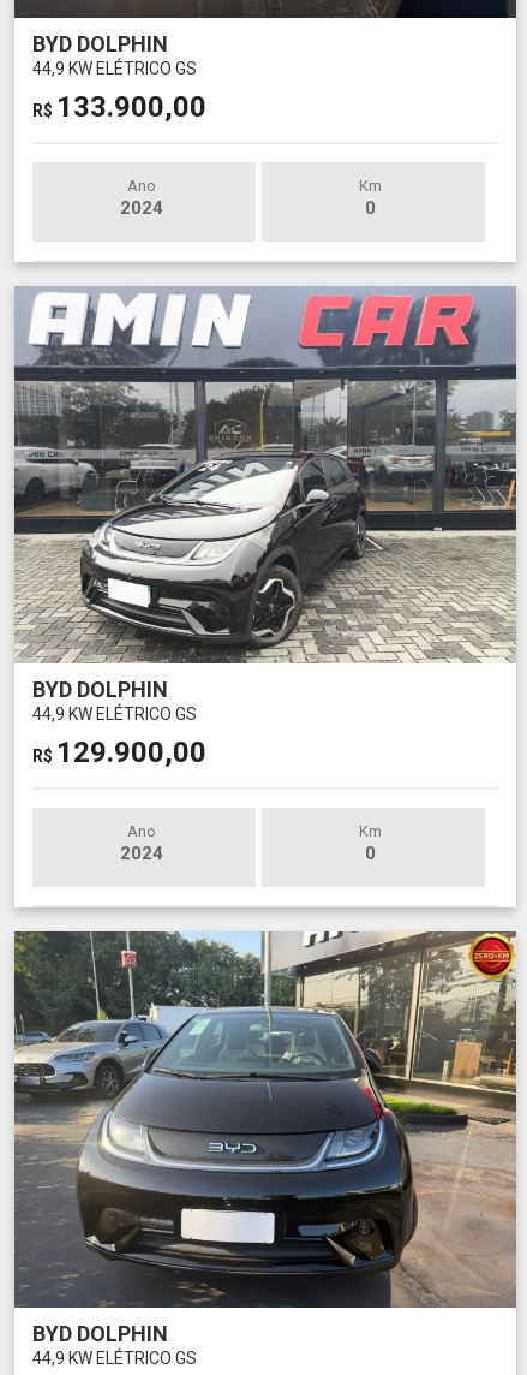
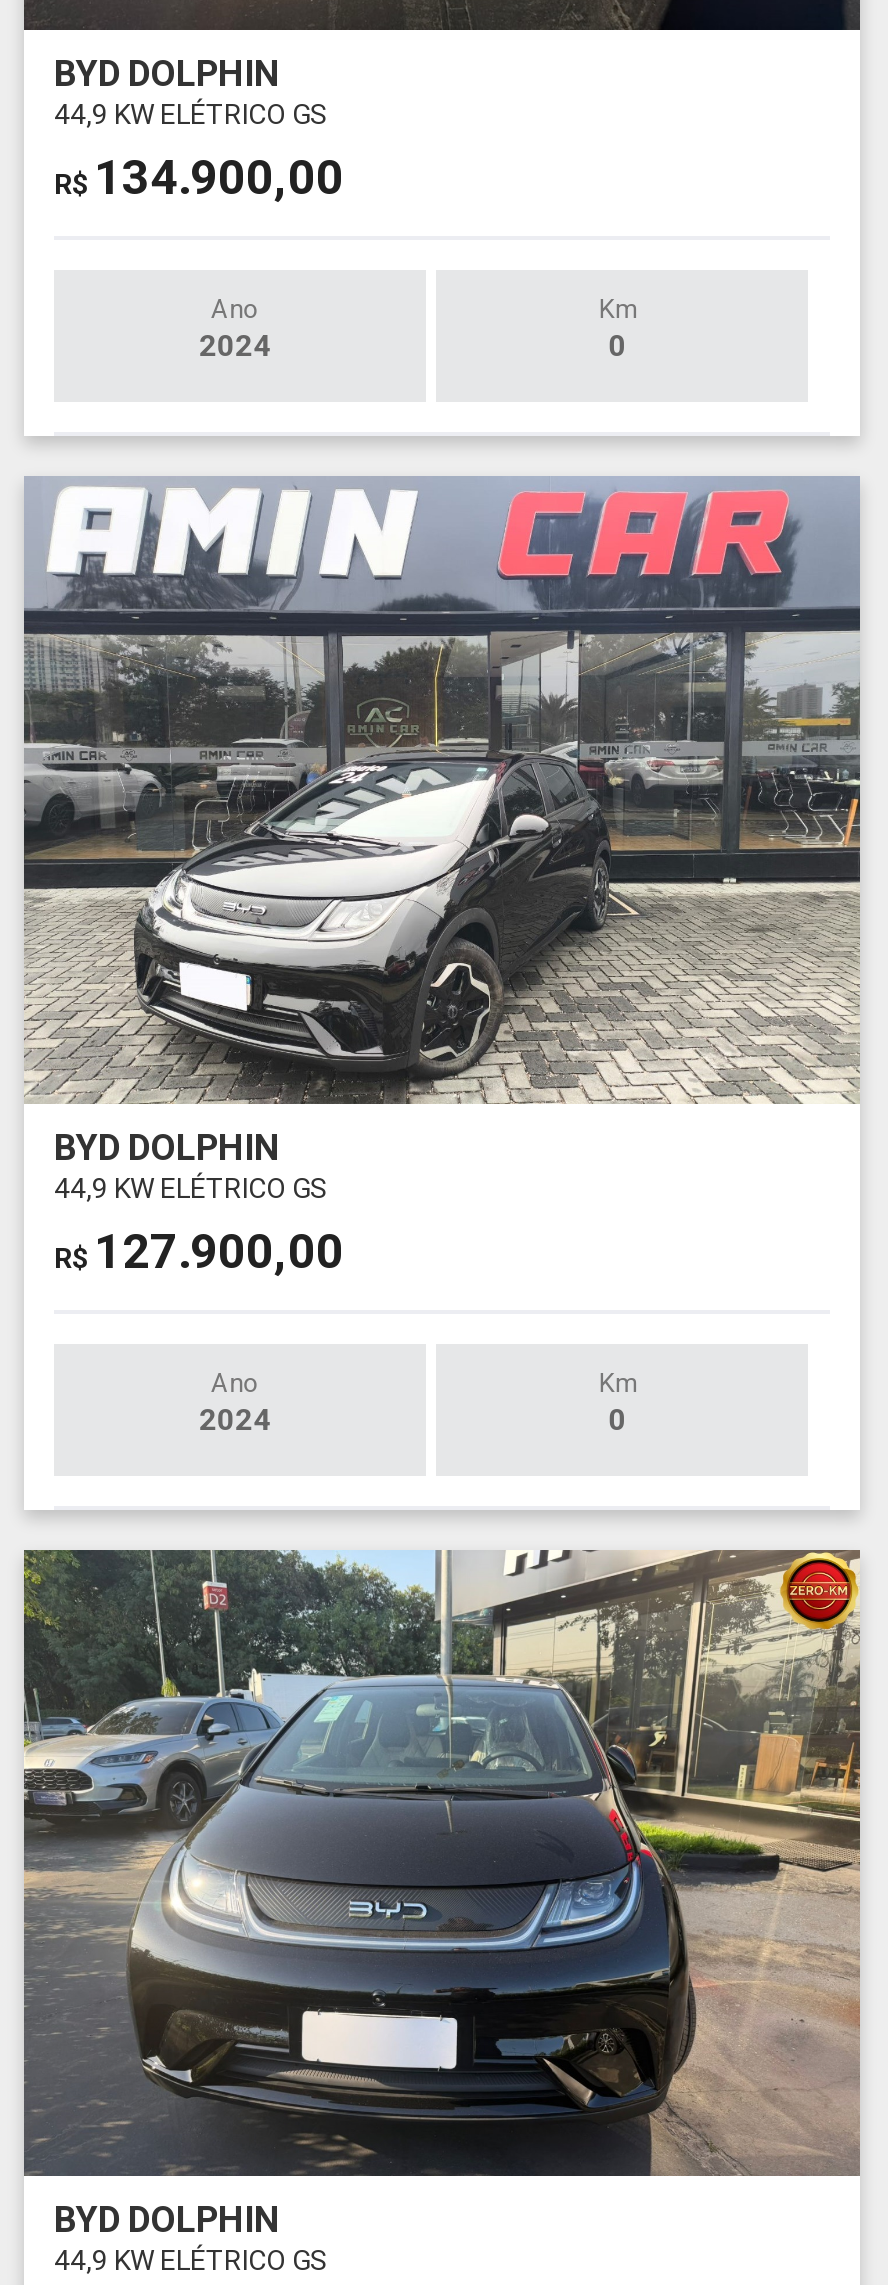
[32,90,206,124] R$133.900,00 -> [54,150,344,206] R$134.900,00
[32,735,206,769] R$129.900,00 -> [54,1223,344,1279] R$127.900,00

